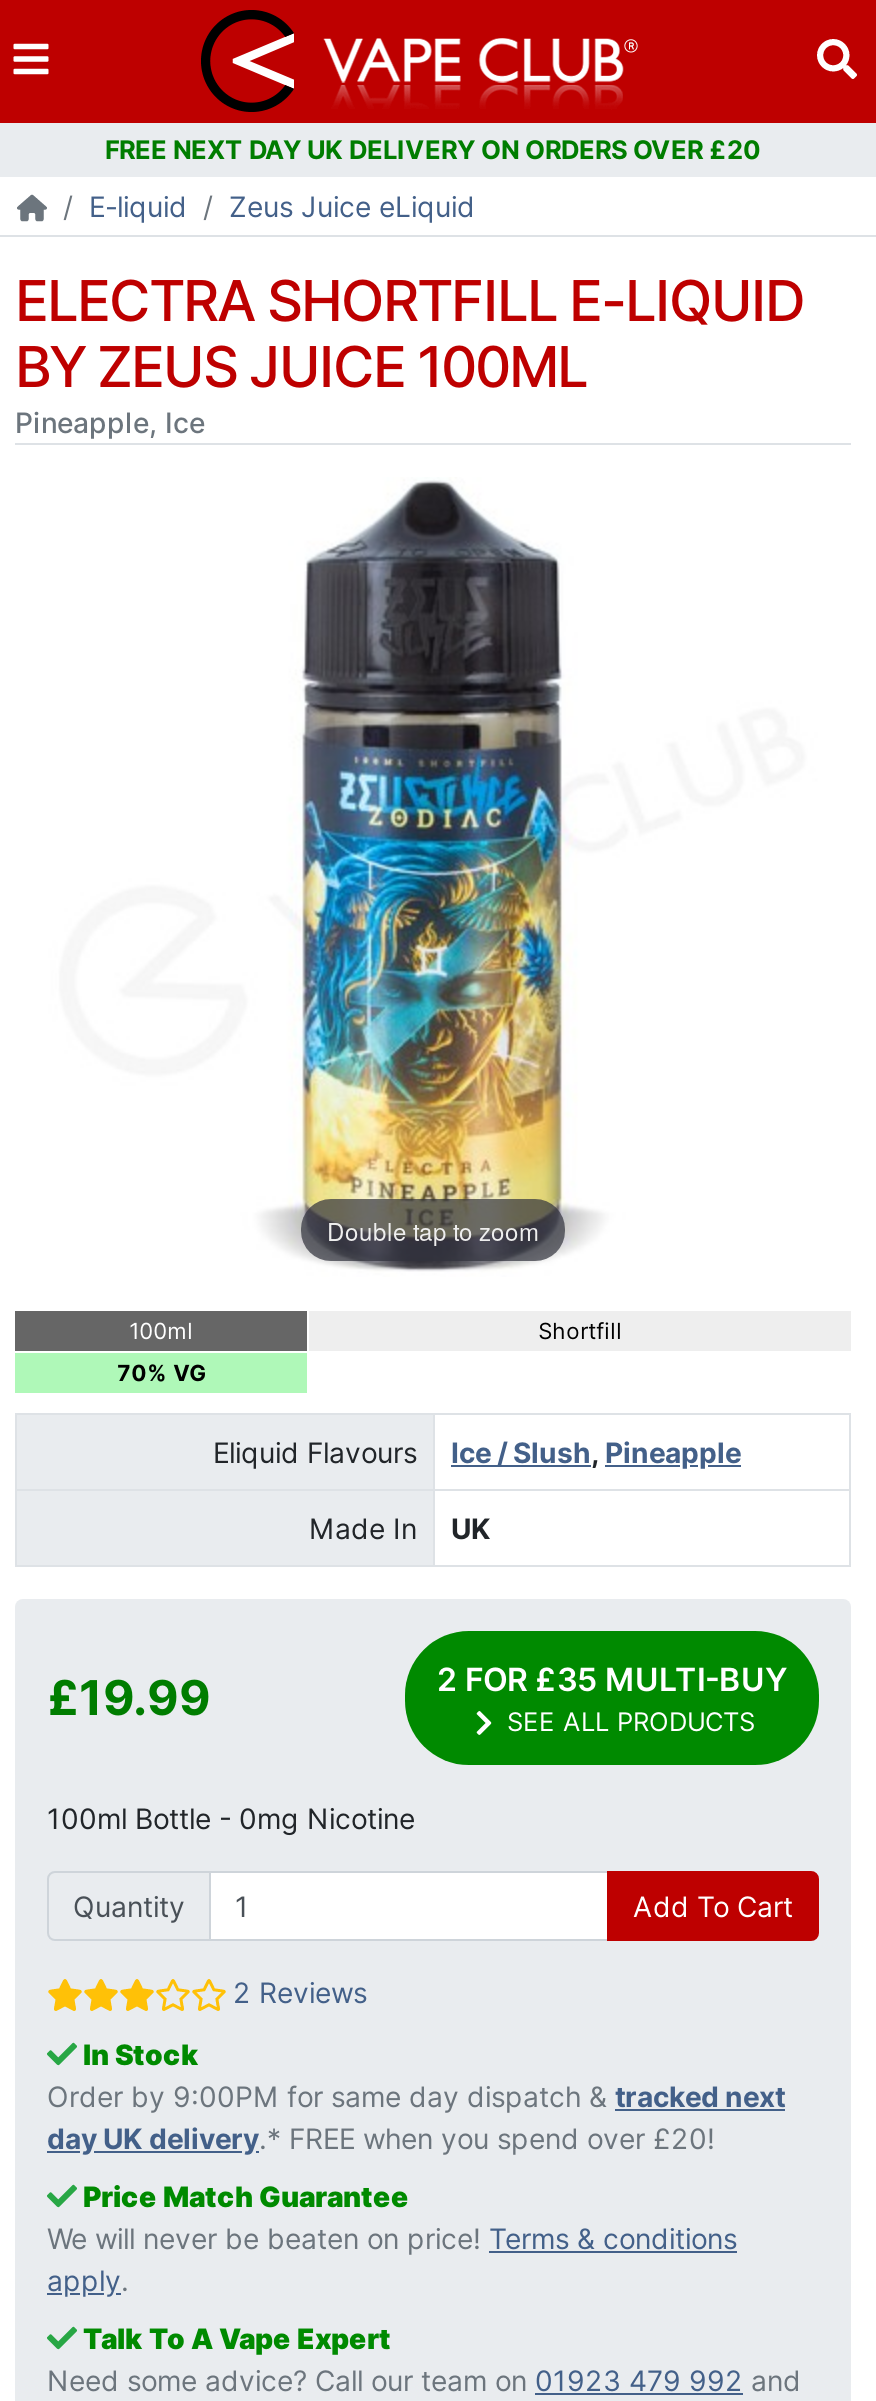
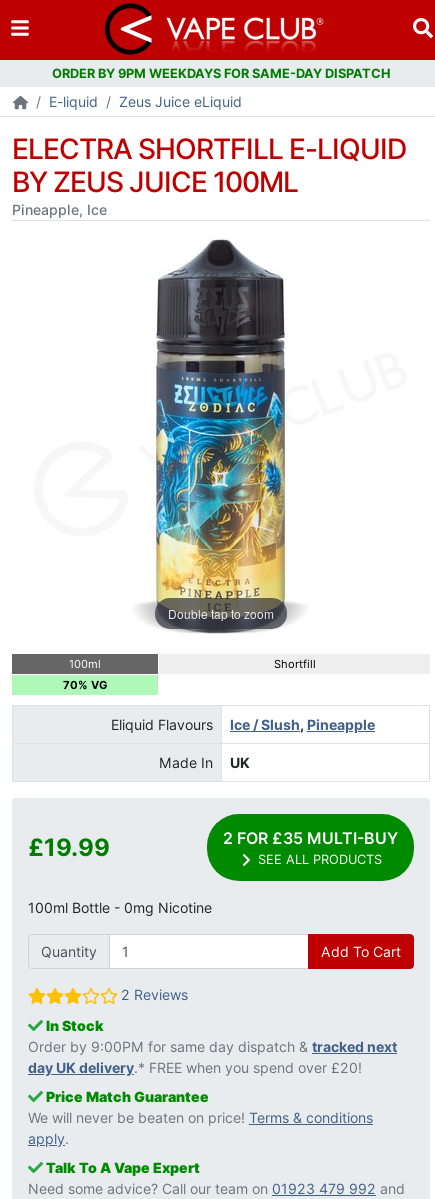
none -> [51,66,390,81] ORDER BY 9PM WEEKDAYS FOR SAME-DAY DISPATCH

